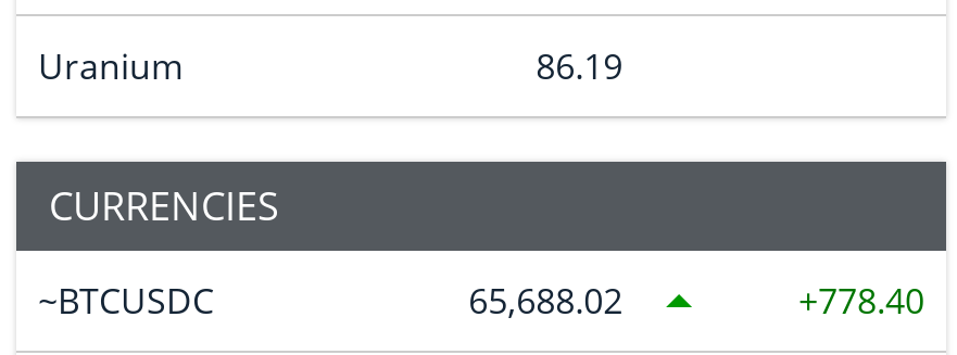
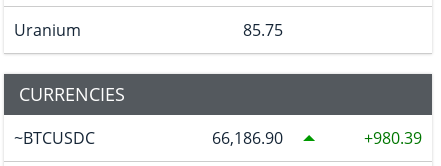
[536,42,623,90] 86.19 -> [243,19,283,41] 85.75
[468,277,623,325] 65,688.02 -> [212,127,283,149] 66,186.90
[818,277,924,325] 778.40 -> [373,127,422,149] 980.39

